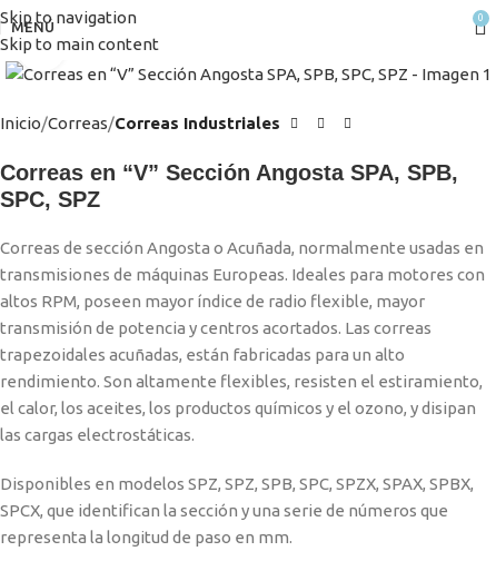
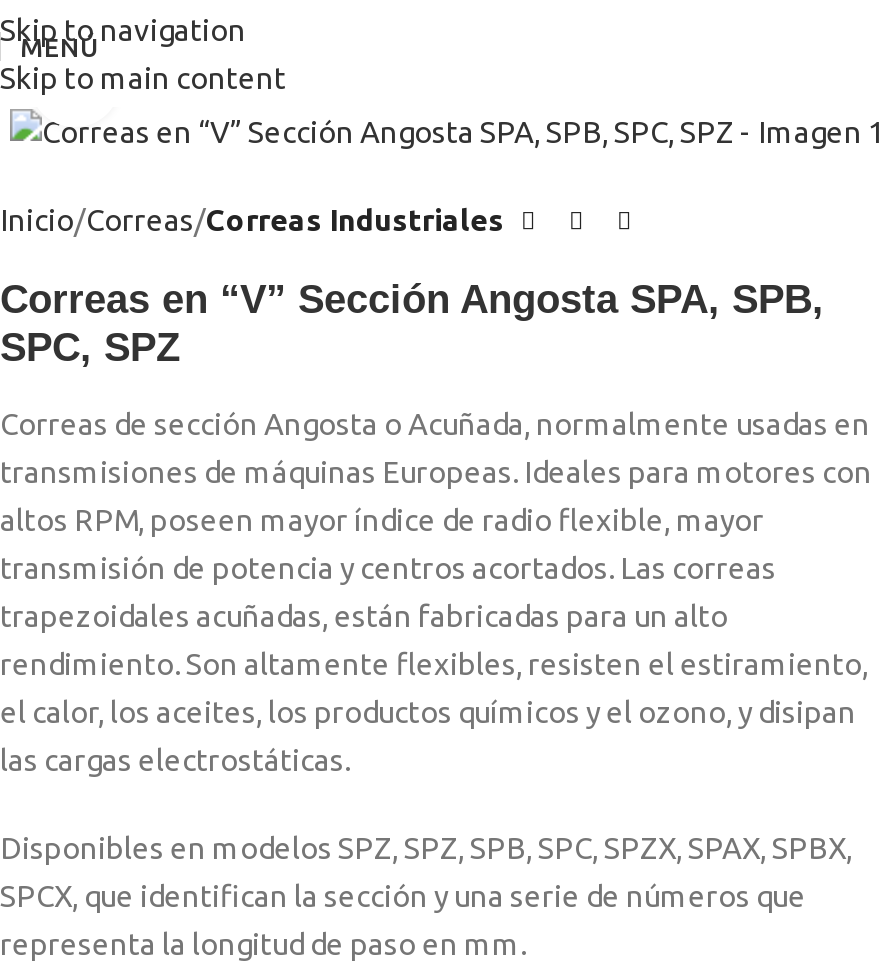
[478,12,483,23] 0 -> none

